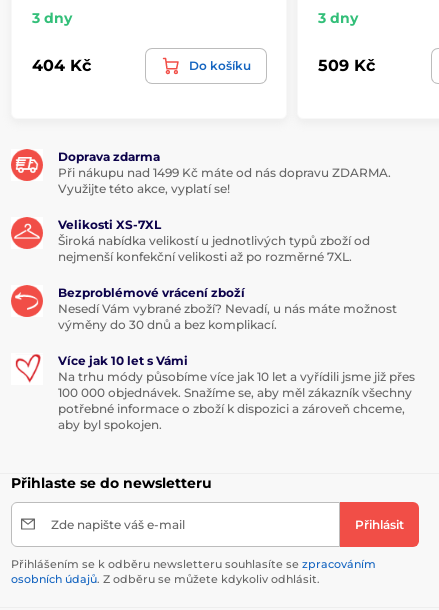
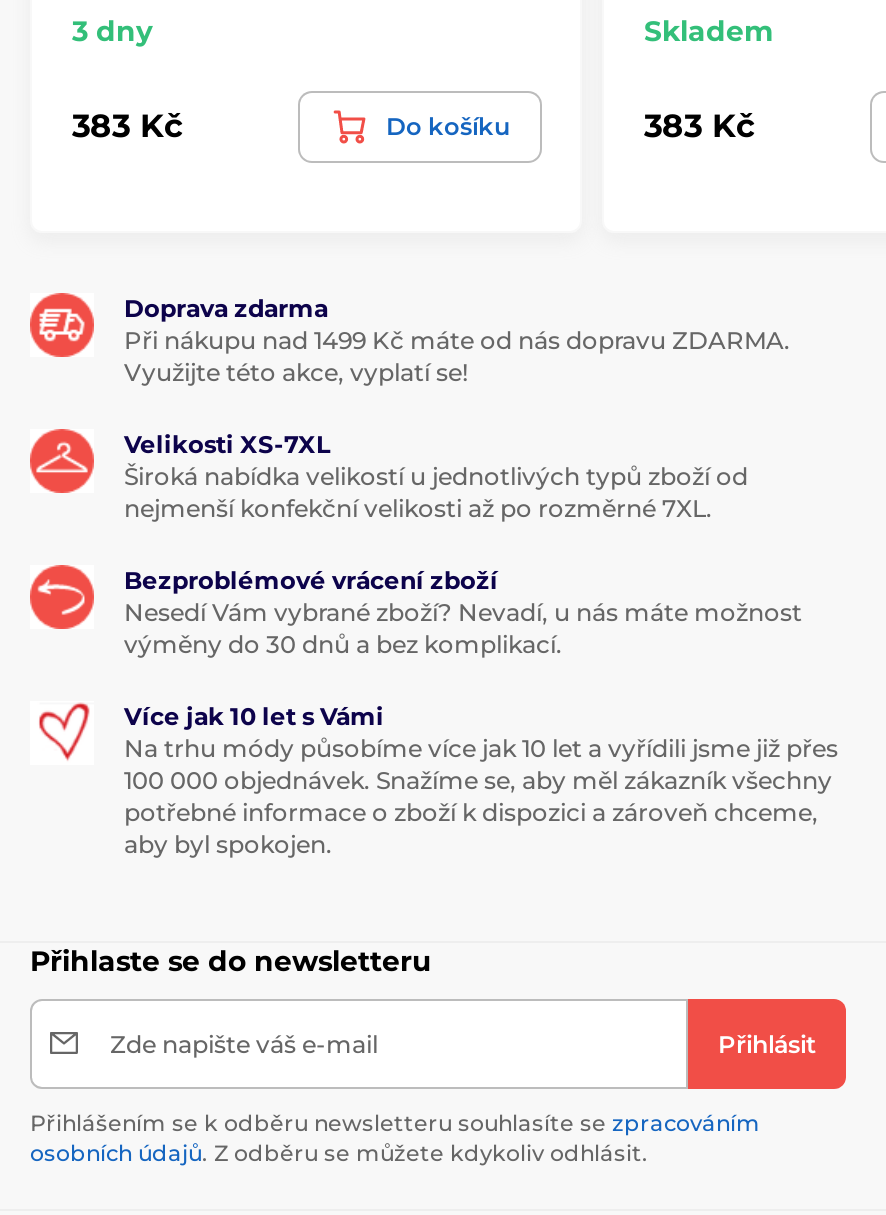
[318,9,358,27] 3 dny -> [644,12,774,48] Skladem
[32,56,91,75] 404 Kč -> [72,107,182,145] 383 Kč
[318,56,375,75] 509 Kč -> [644,107,754,145] 383 Kč

